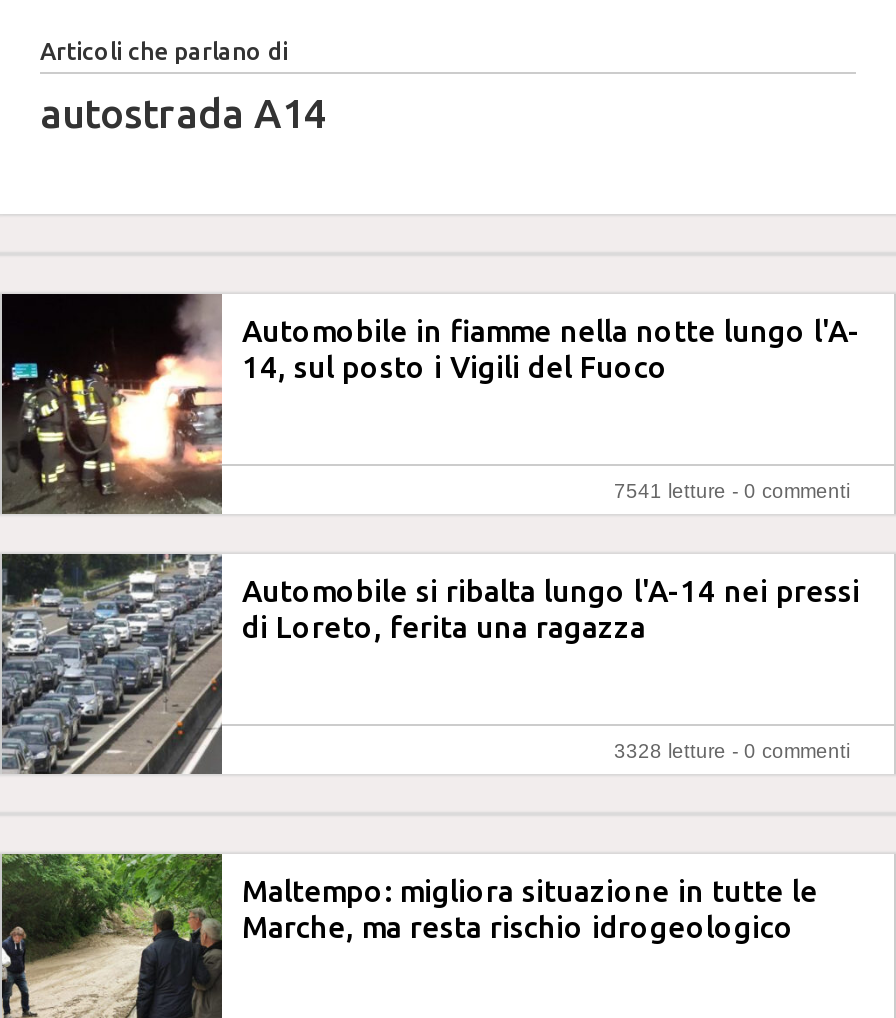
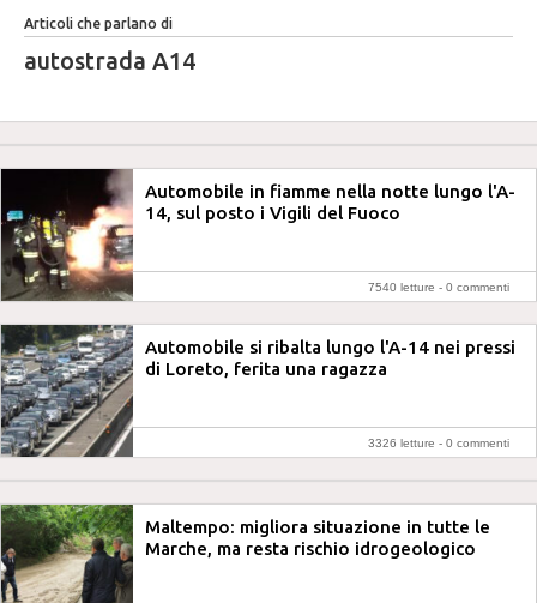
[614,480,850,502] 7541 letture - 0 commenti -> [368,281,509,294] 7540 letture - 0 commenti
[614,740,850,762] 3328 letture - 0 commenti -> [368,436,509,450] 3326 letture - 0 commenti

